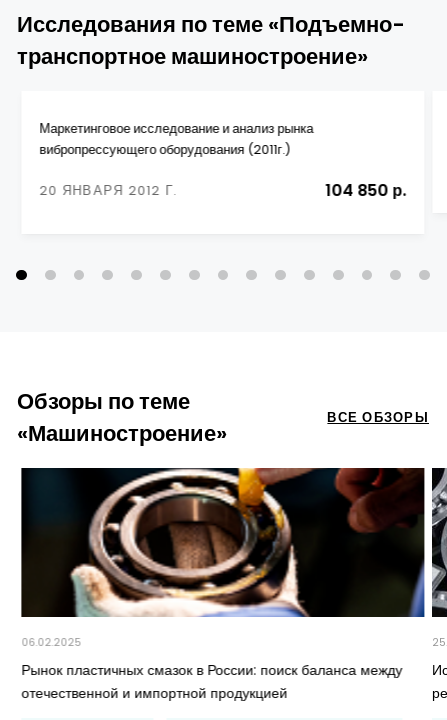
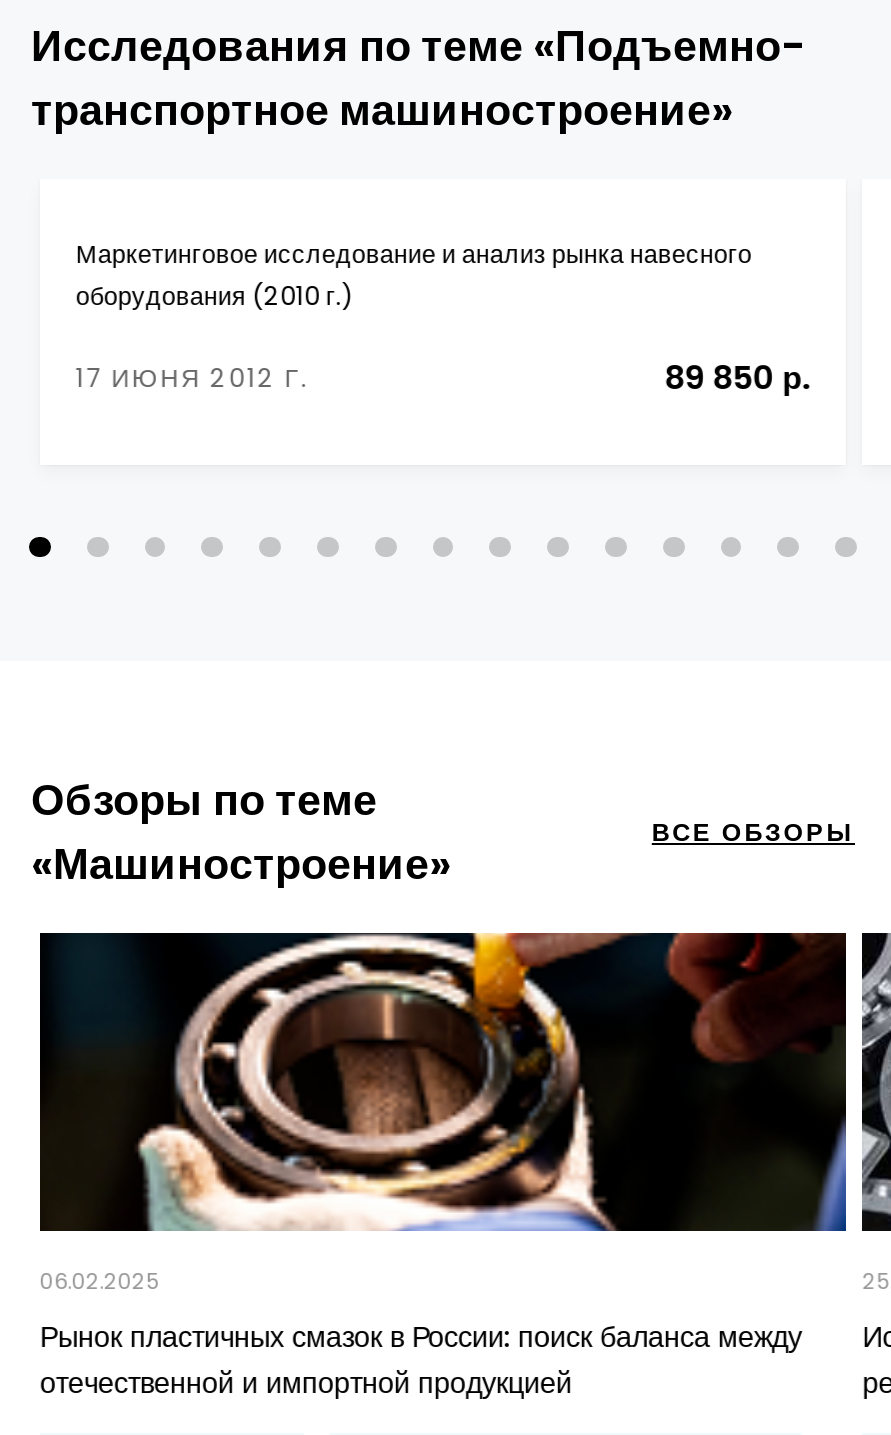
[39,120,313,158] Маркетинговое исследование и анализ рынка | вибропрессующего оборудования (2011г.) -> [76,238,752,314] Маркетинговое исследование и анализ рынка навесного | оборудования (2010 г.)
[39,179,407,202] 20 ЯНВАРЯ 2012 Г. | 104 850 р. -> [76,354,810,400] 17 ИЮНЯ 2012 Г. | 89 850 р.

